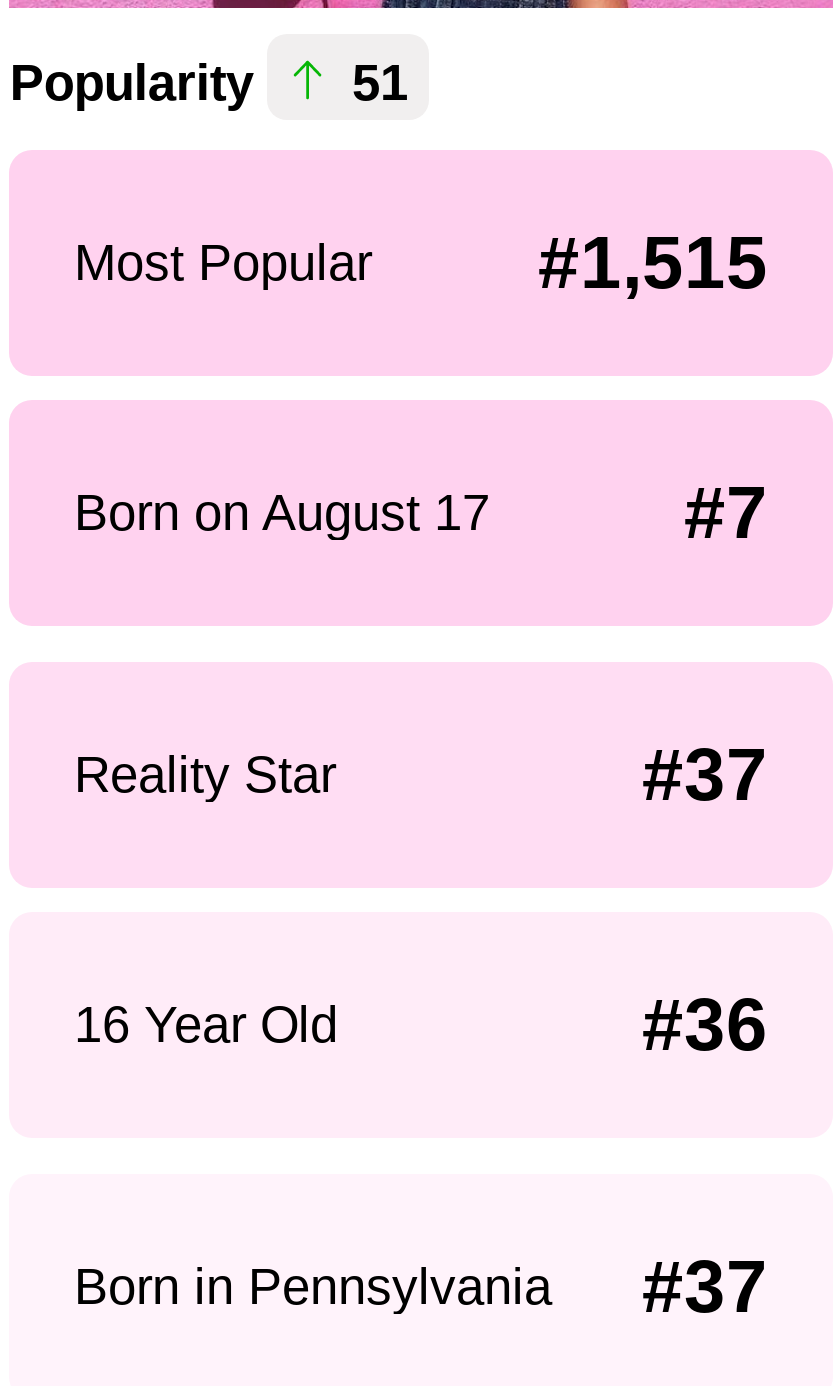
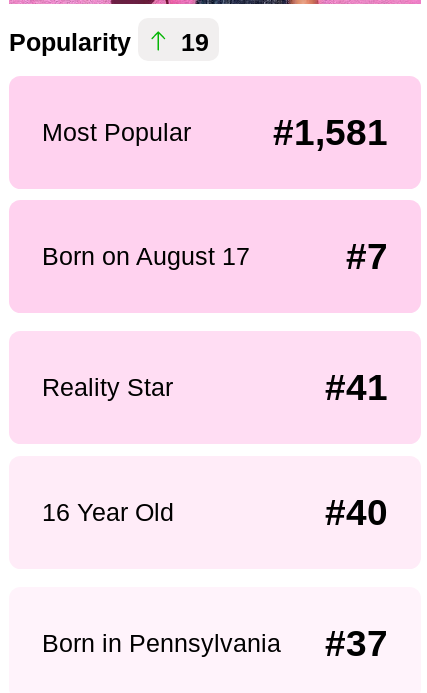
[10,55,408,111] Popularity 51 -> [9,28,208,56] Popularity 19
[538,223,768,305] #1,515 -> [273,112,388,153] #1,581
[642,735,768,817] #37 -> [325,367,388,408] #41
[642,984,768,1066] #36 -> [325,492,388,533] #40

